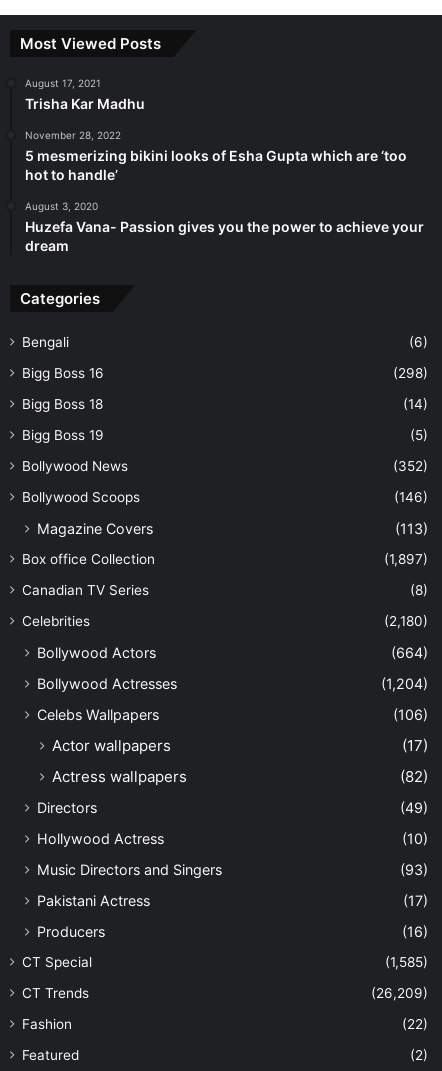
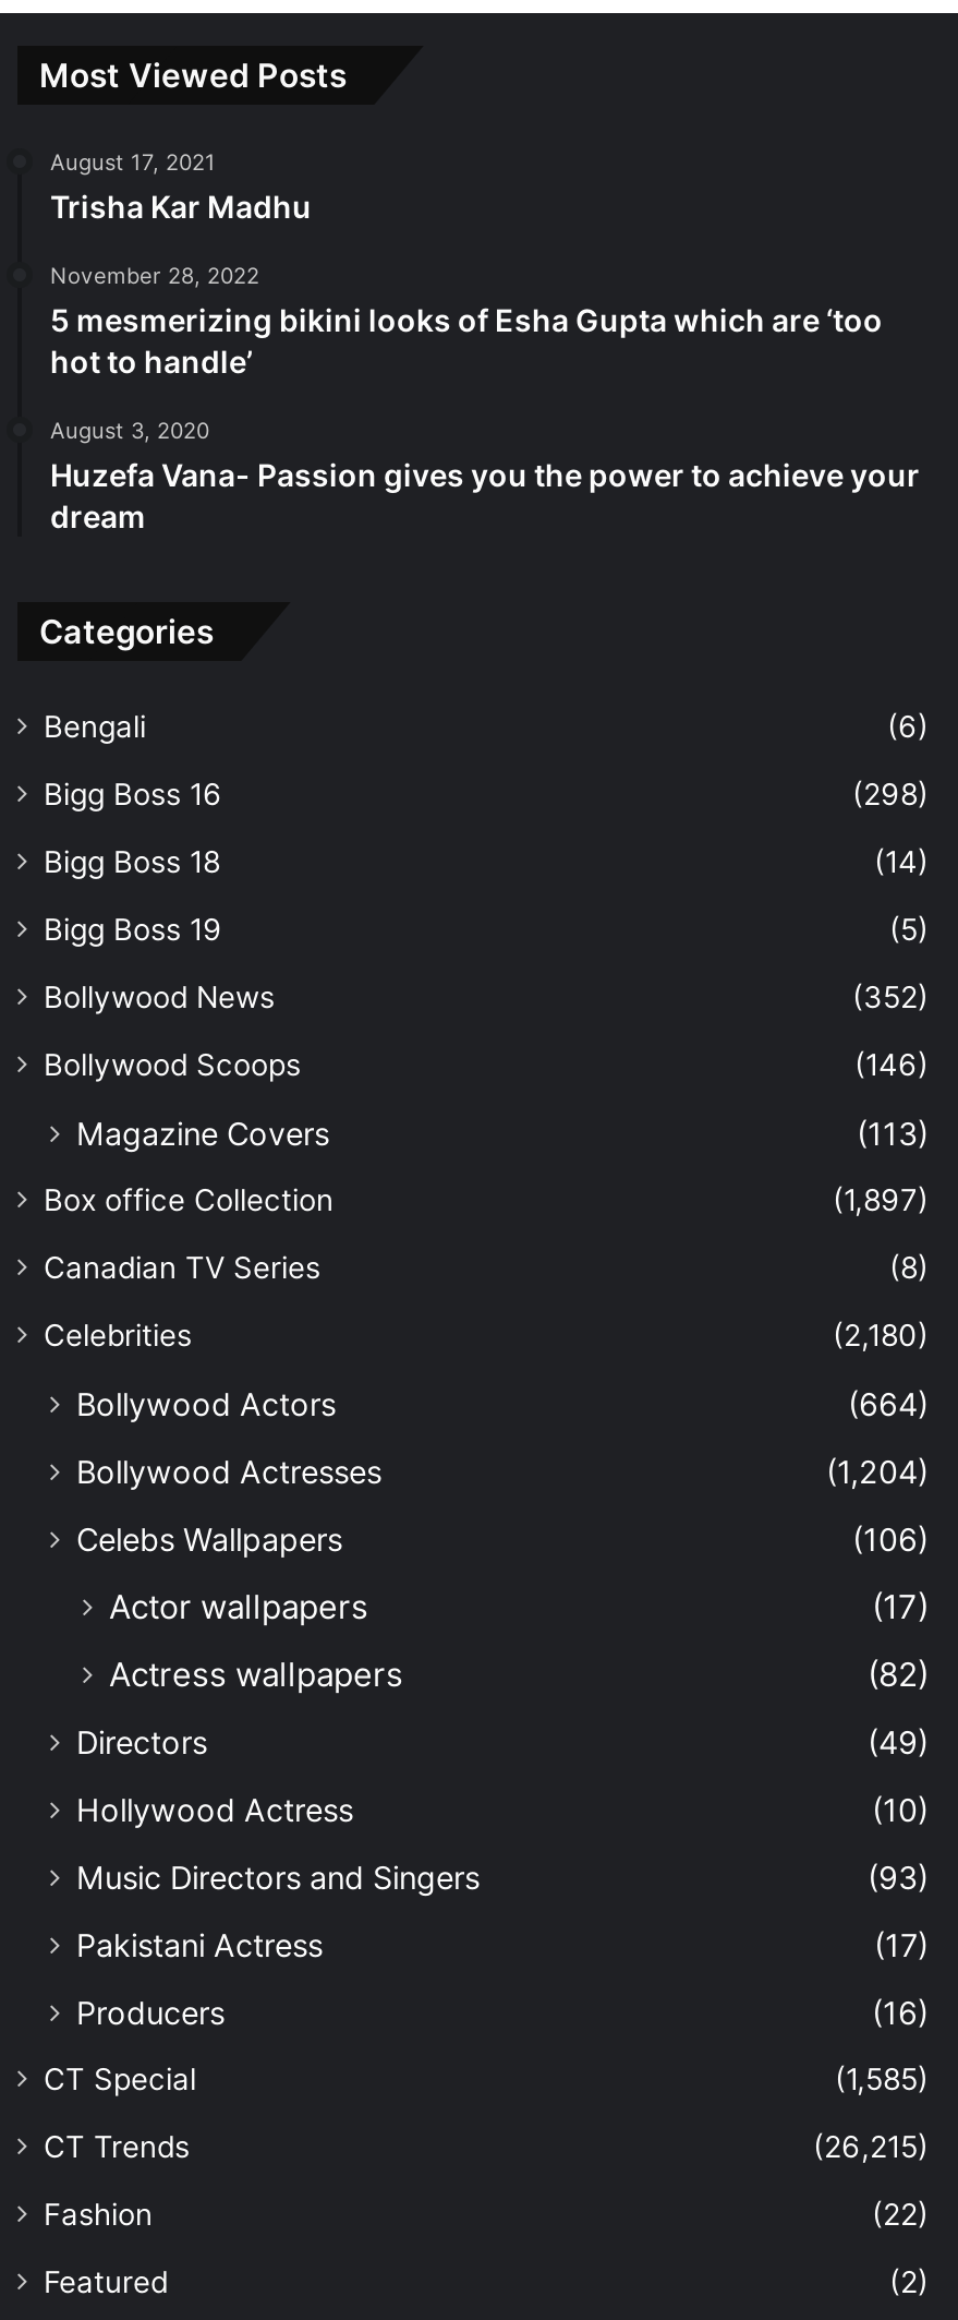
[371,984,428,1000] (26,209) -> [813,2130,929,2165] (26,215)

